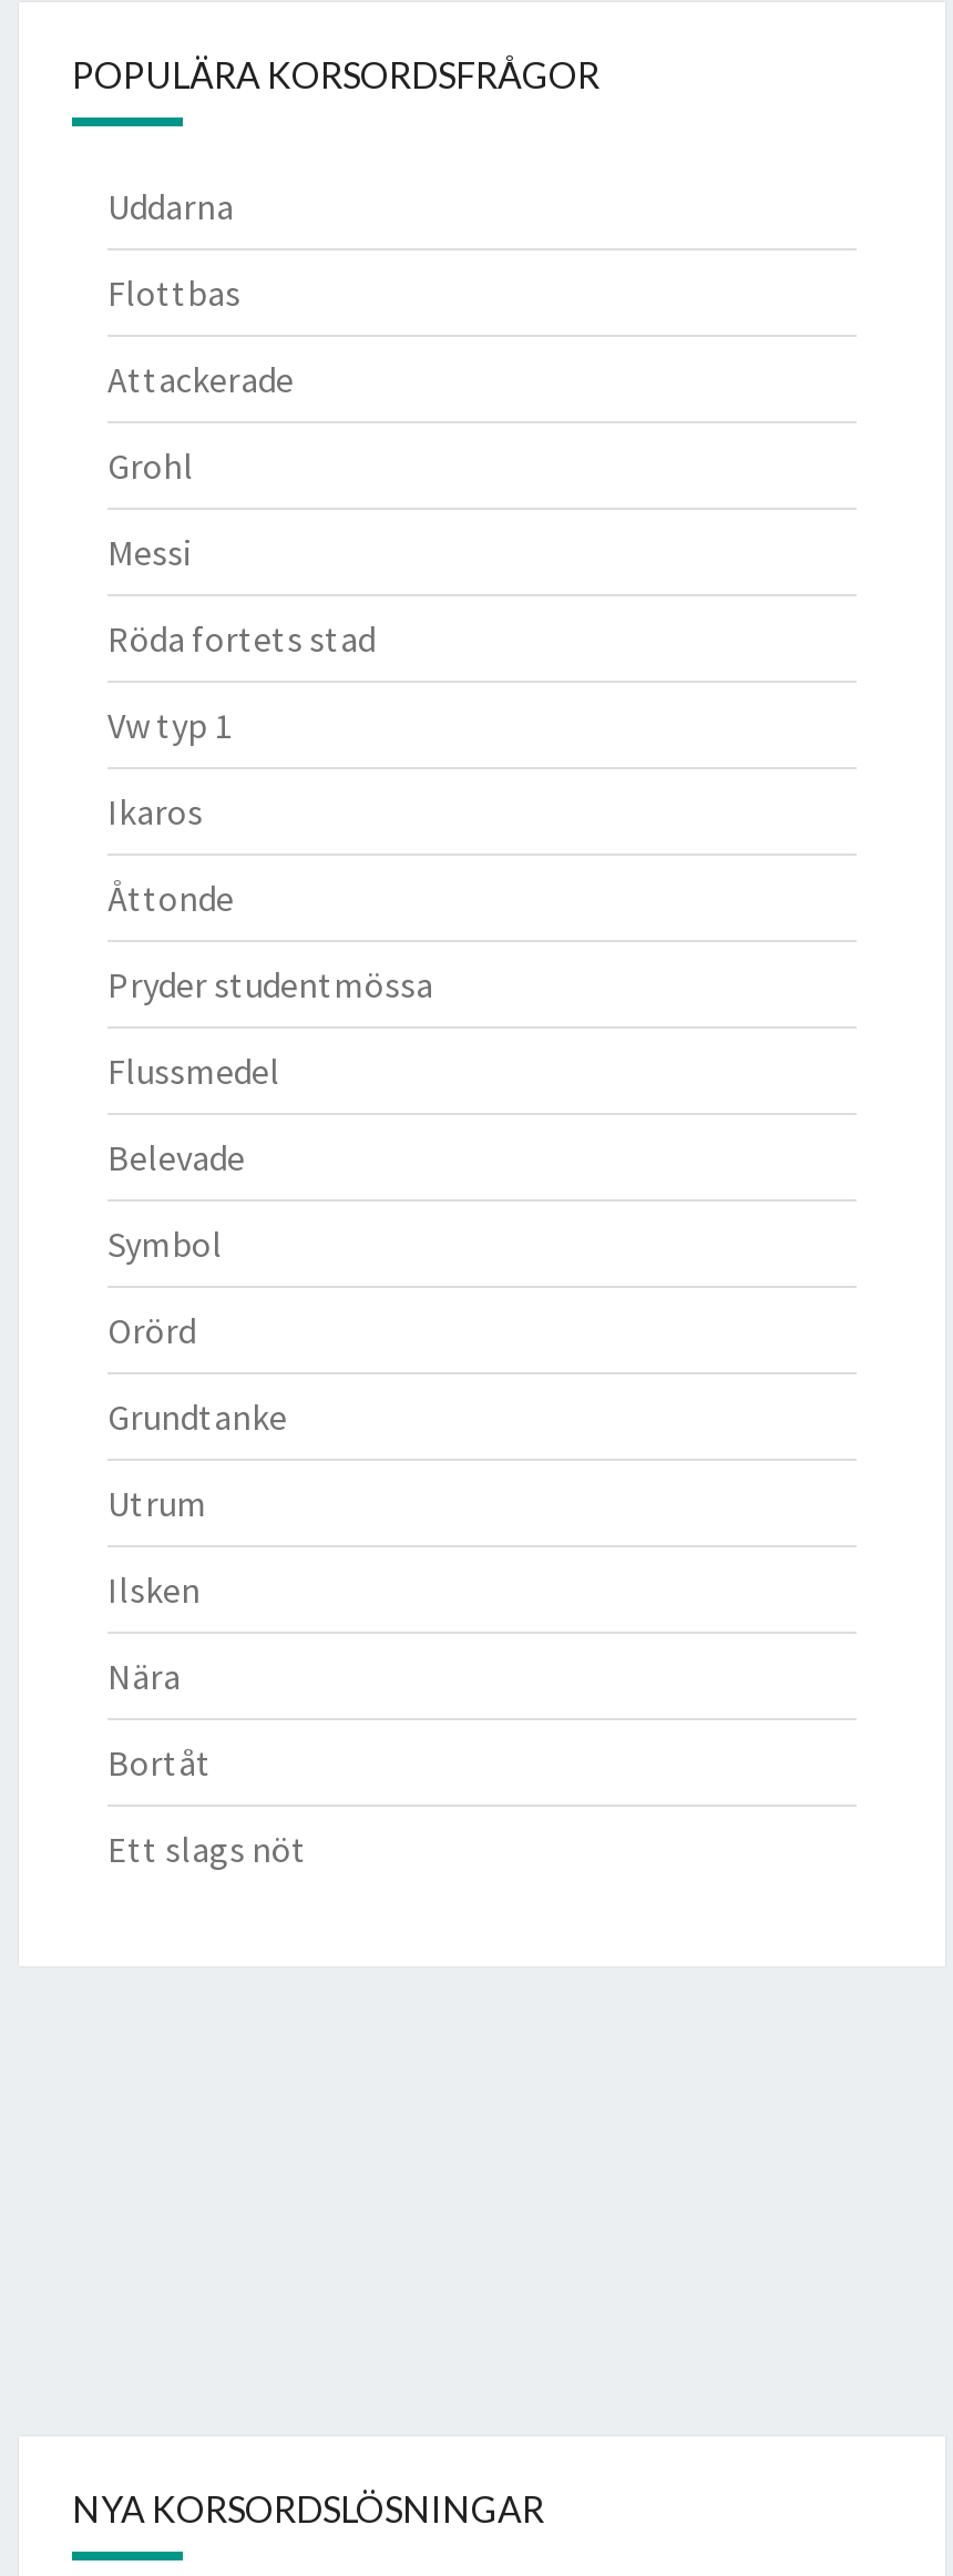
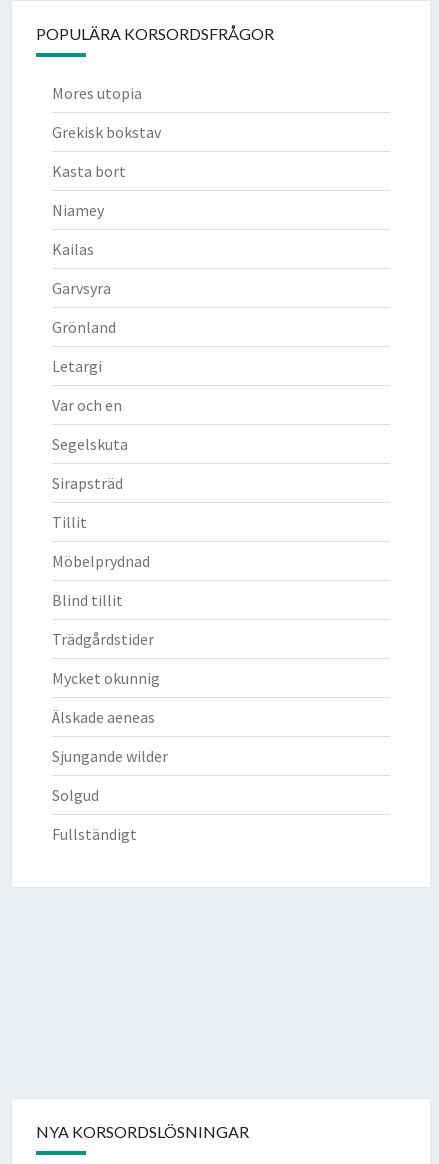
[107,184,234,228] Uddarna -> [52,83,142,103] Mores utopia
[107,270,240,315] Flottbas -> [52,122,161,142] Grekisk bokstav
[107,357,294,401] Attackerade -> [52,161,126,181] Kasta bort
[107,443,194,488] Grohl -> [52,200,104,220] Niamey
[107,530,192,574] Messi -> [52,239,94,259] Kailas
[107,616,376,661] Röda fortets stad -> [52,278,111,298] Garvsyra
[107,703,232,747] Vw typ 1 -> [52,317,116,337] Grönland
[107,789,203,834] Ikaros -> [52,356,102,376] Letargi
[107,876,234,920] Åttonde -> [52,395,122,415] Var och en
[107,962,433,1006] Pryder studentmössa -> [52,434,128,454] Segelskuta
[107,1049,280,1093] Flussmedel -> [52,473,123,493] Sirapsträd
[107,1135,245,1179] Belevade -> [52,512,87,532] Tillit
[107,1221,223,1266] Symbol -> [52,551,150,571] Möbelprydnad
[107,1308,196,1352] Orörd -> [52,590,123,610] Blind tillit
[107,1394,287,1439] Grundtanke -> [52,629,154,649] Trädgårdstider
[107,1481,207,1525] Utrum -> [52,668,160,688] Mycket okunnig
[107,1567,201,1612] Ilsken -> [52,707,155,727] Älskade aeneas
[107,1654,181,1698] Nära -> [52,746,168,766] Sjungande wilder
[107,1740,212,1785] Bortåt -> [52,785,99,805] Solgud
[107,1827,307,1871] Ett slags nöt -> [52,824,137,844] Fullständigt

